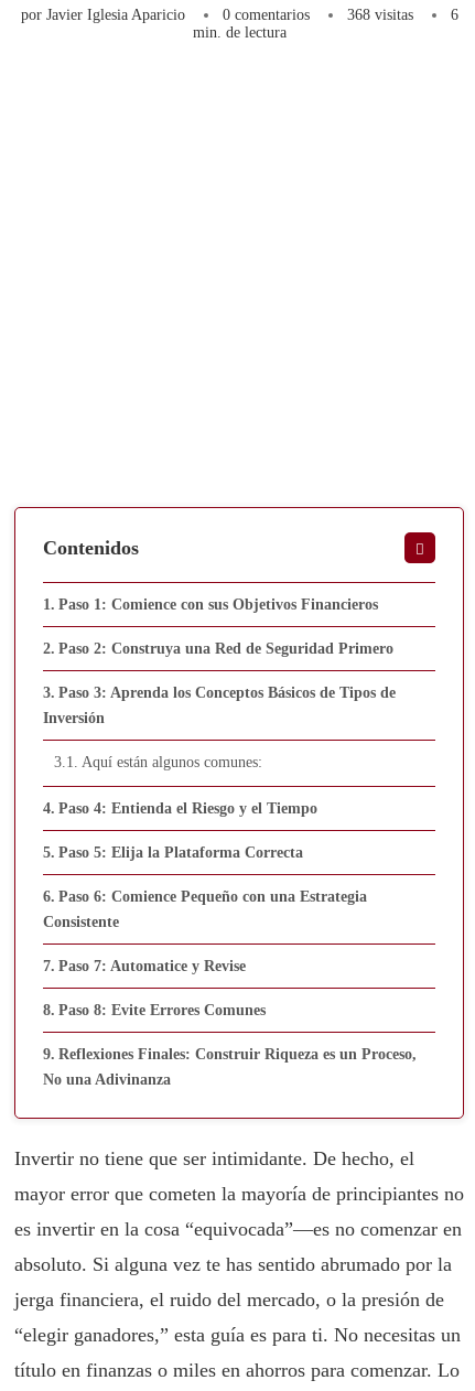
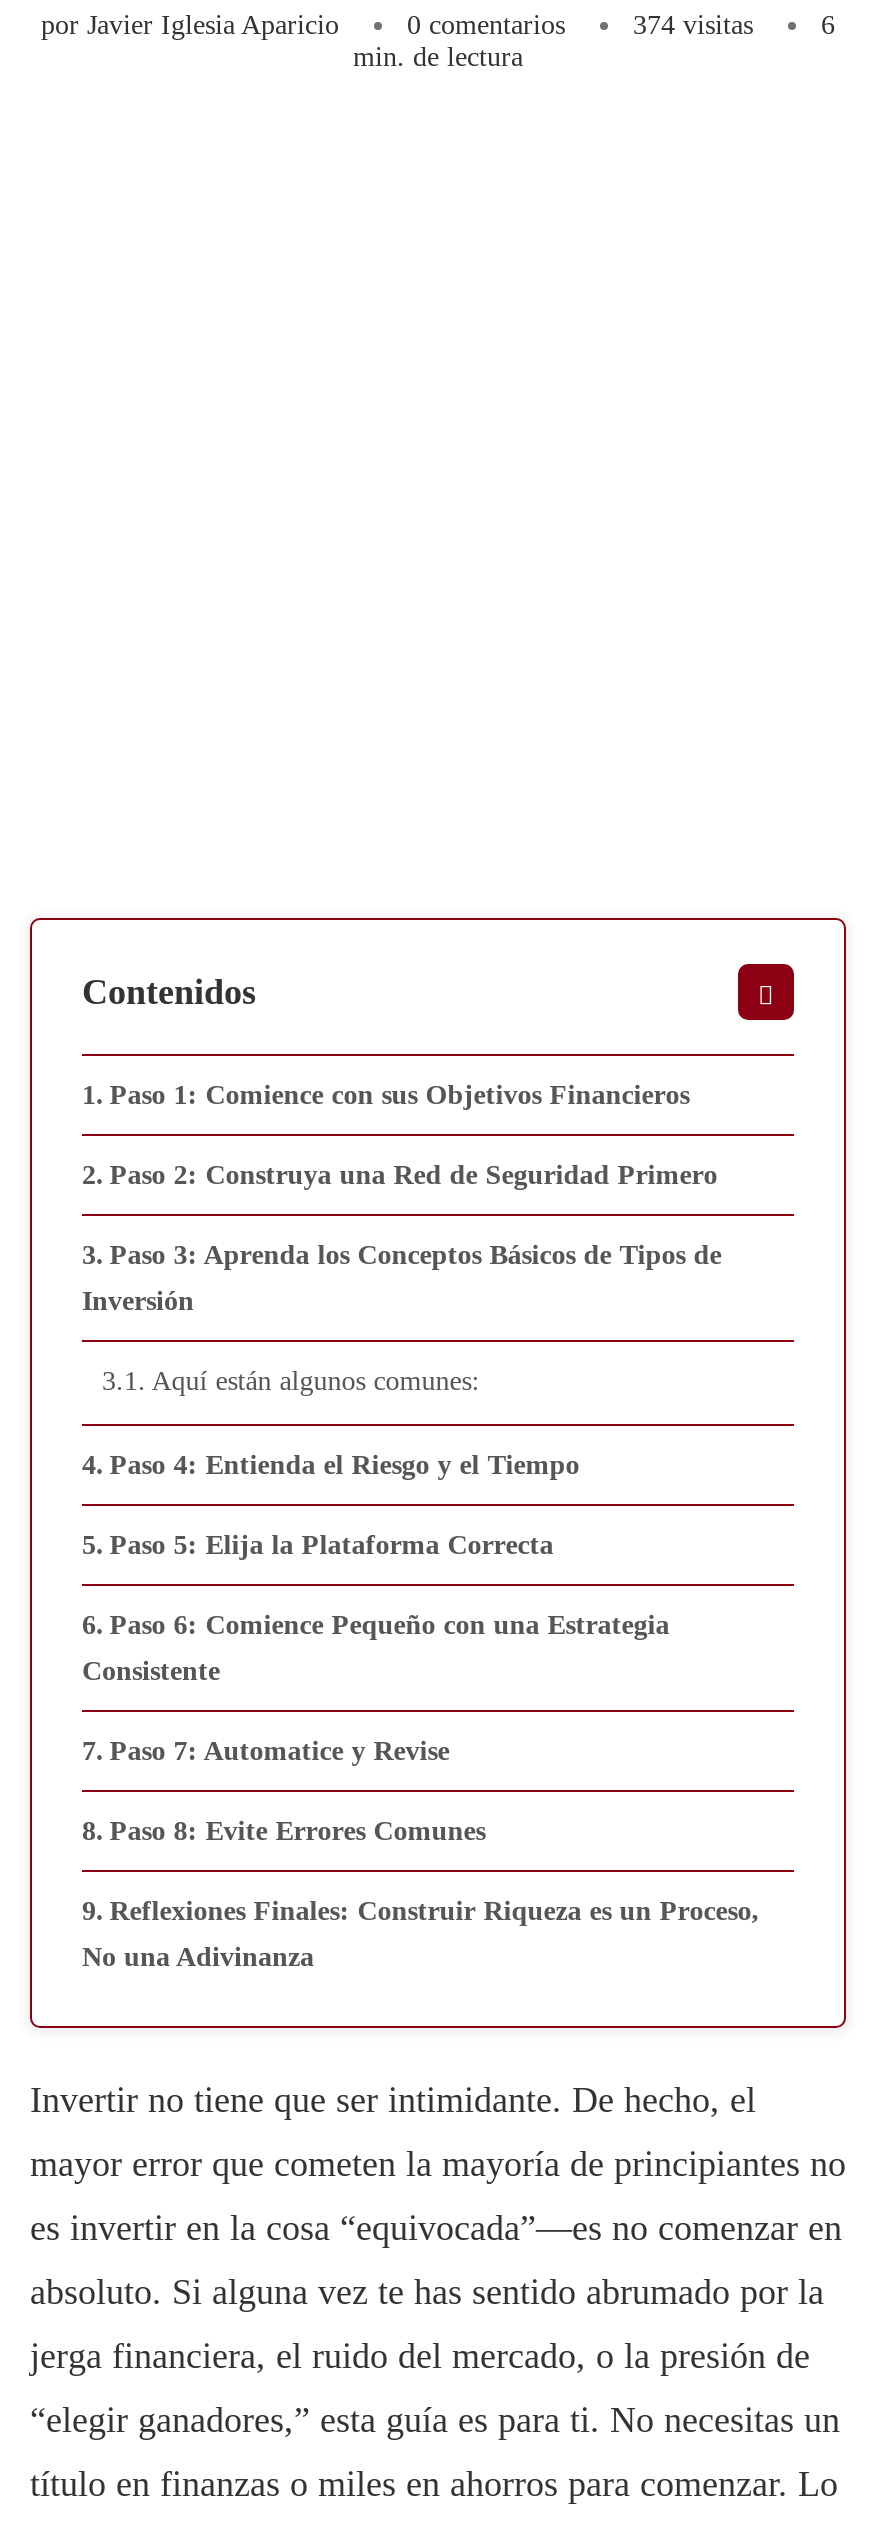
[347,7,413,23] 368 visitas -> [633,10,753,40] 374 visitas

